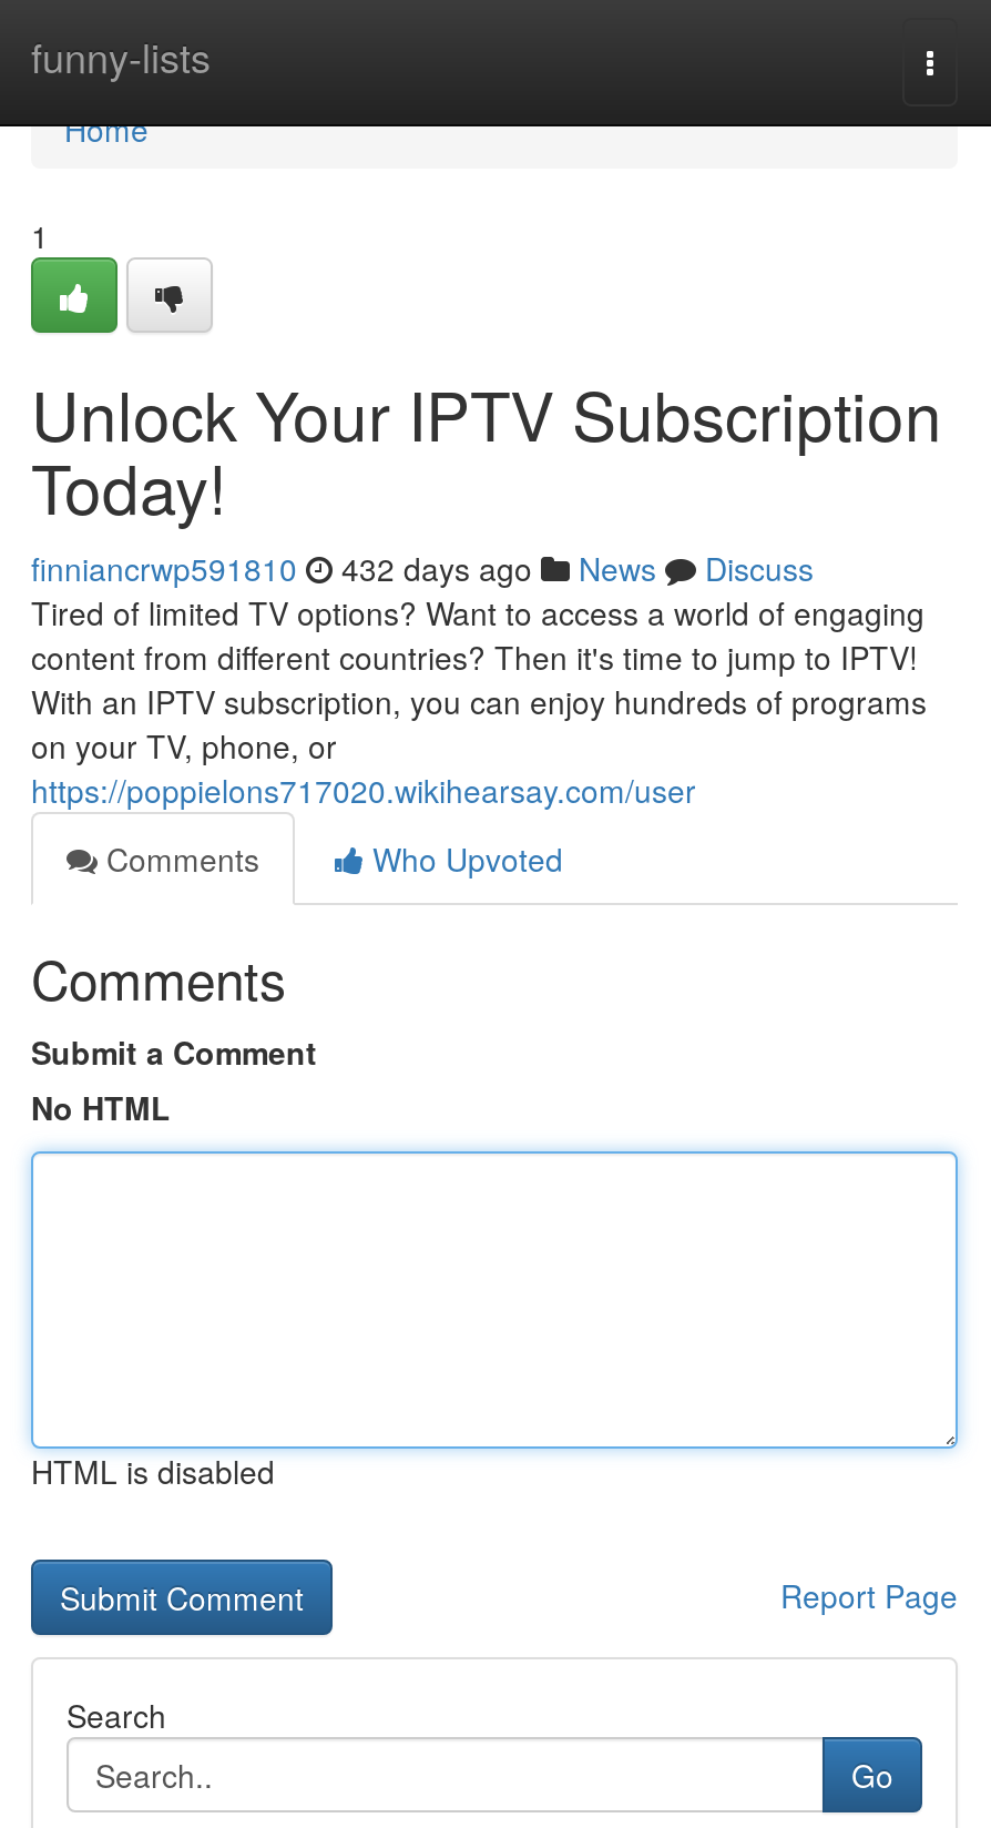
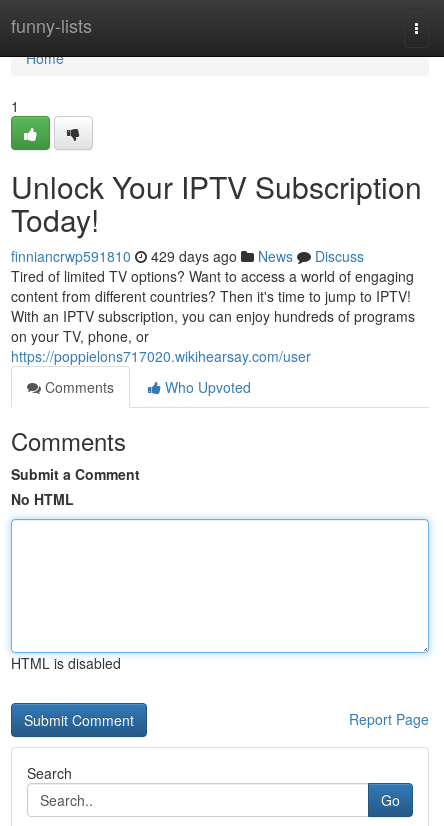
[31,546,814,590] finniancrwp591810 432 days ago News Discuss -> [11,246,364,266] finniancrwp591810 429 days ago News Discuss

